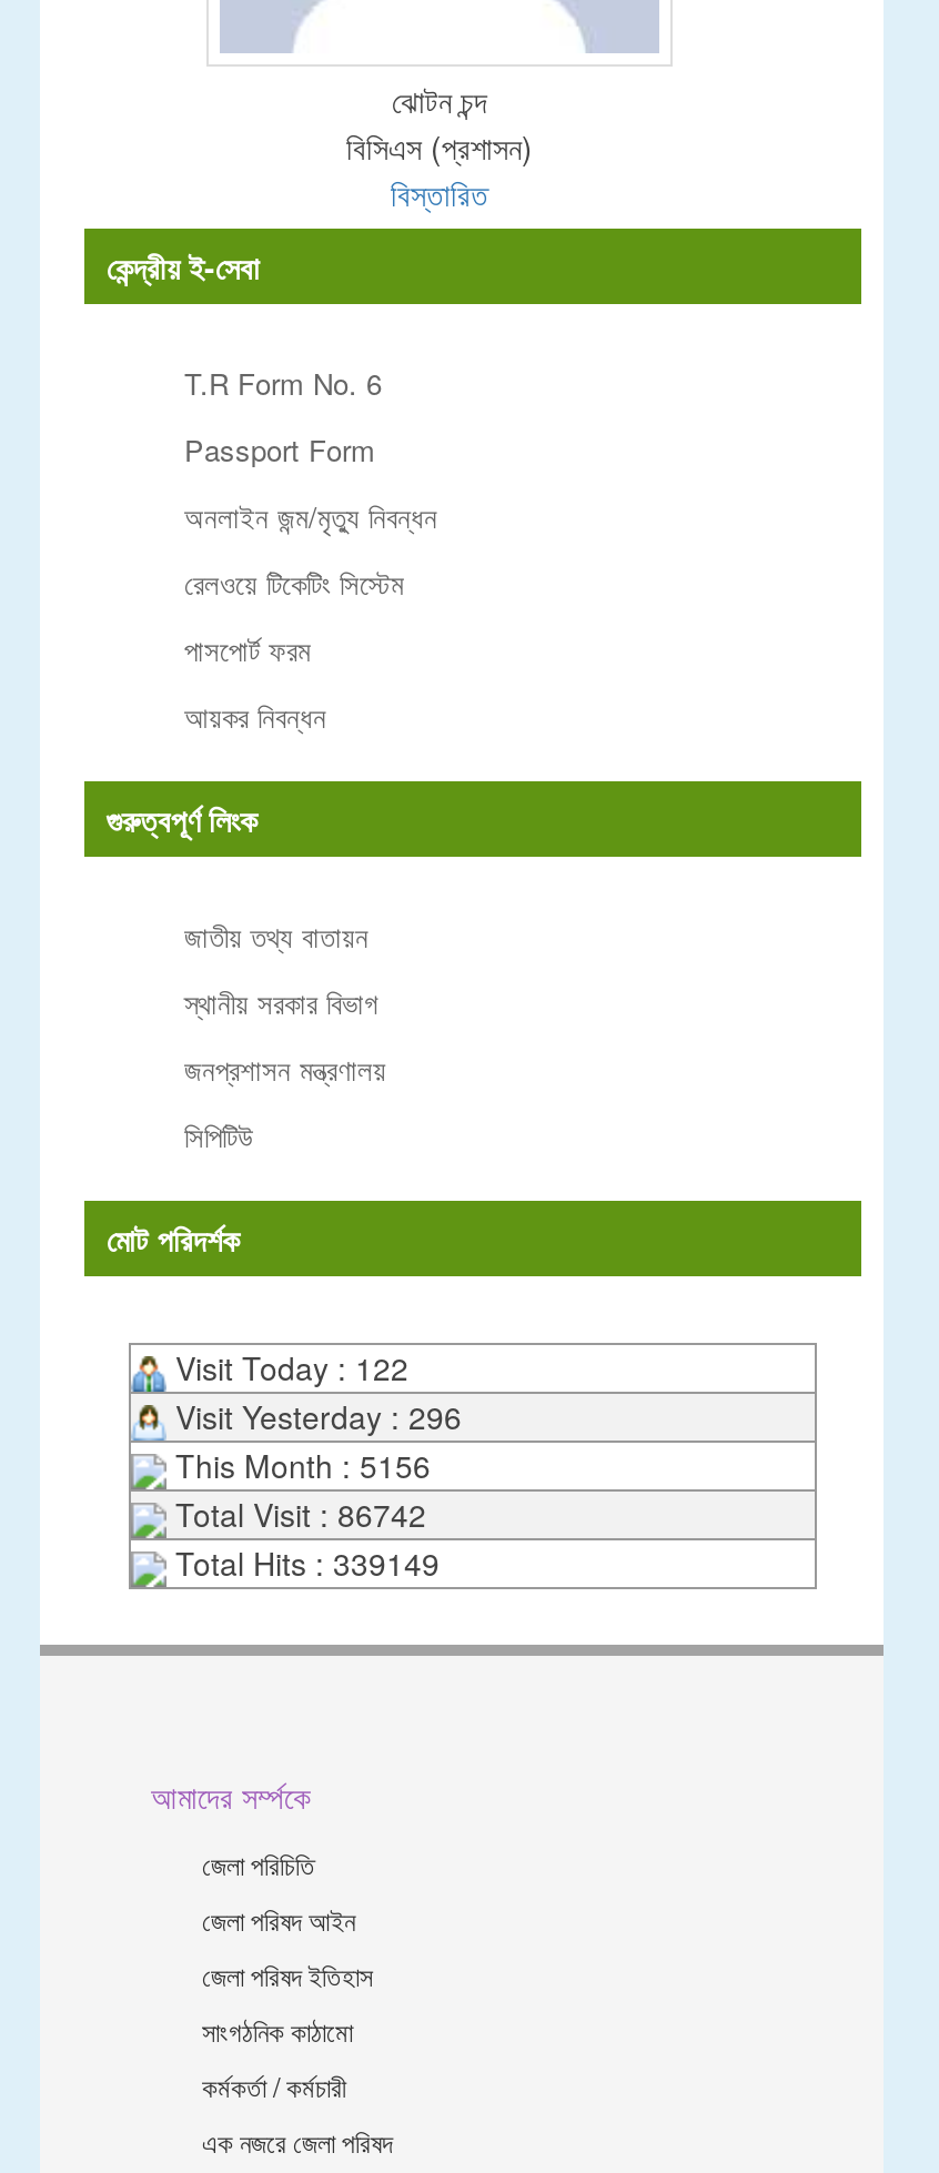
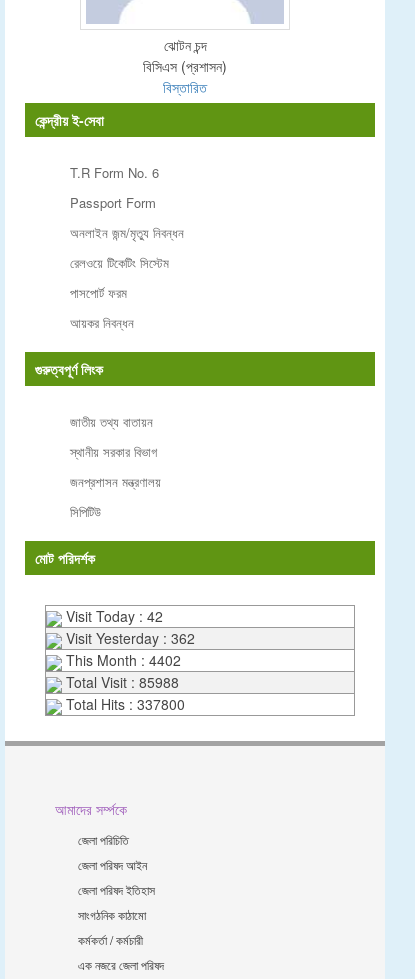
[166,1346,408,1390] Visit Today : 122 -> [62,606,163,626] Visit Today : 42
[166,1395,462,1439] Visit Yesterday : 296 -> [62,628,195,648] Visit Yesterday : 362
[166,1443,431,1488] This Month : 5156 -> [62,650,181,670] This Month : 4402
[166,1492,426,1537] Total Visit : 86742 -> [62,672,179,692] Total Visit : 85988
[166,1541,440,1585] Total Hits : 339149 -> [62,694,185,714] Total Hits : 337800

